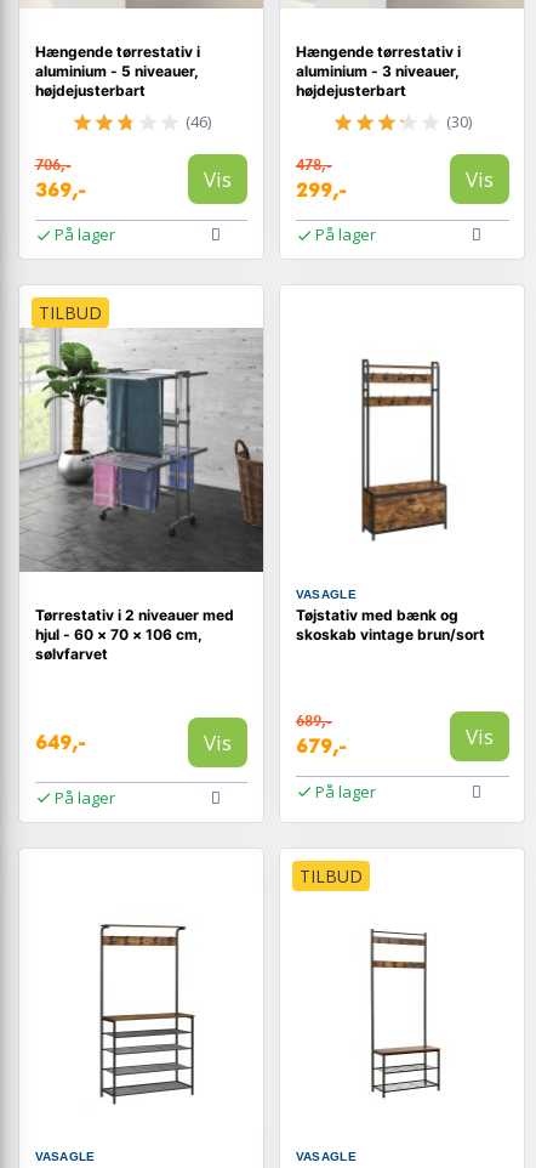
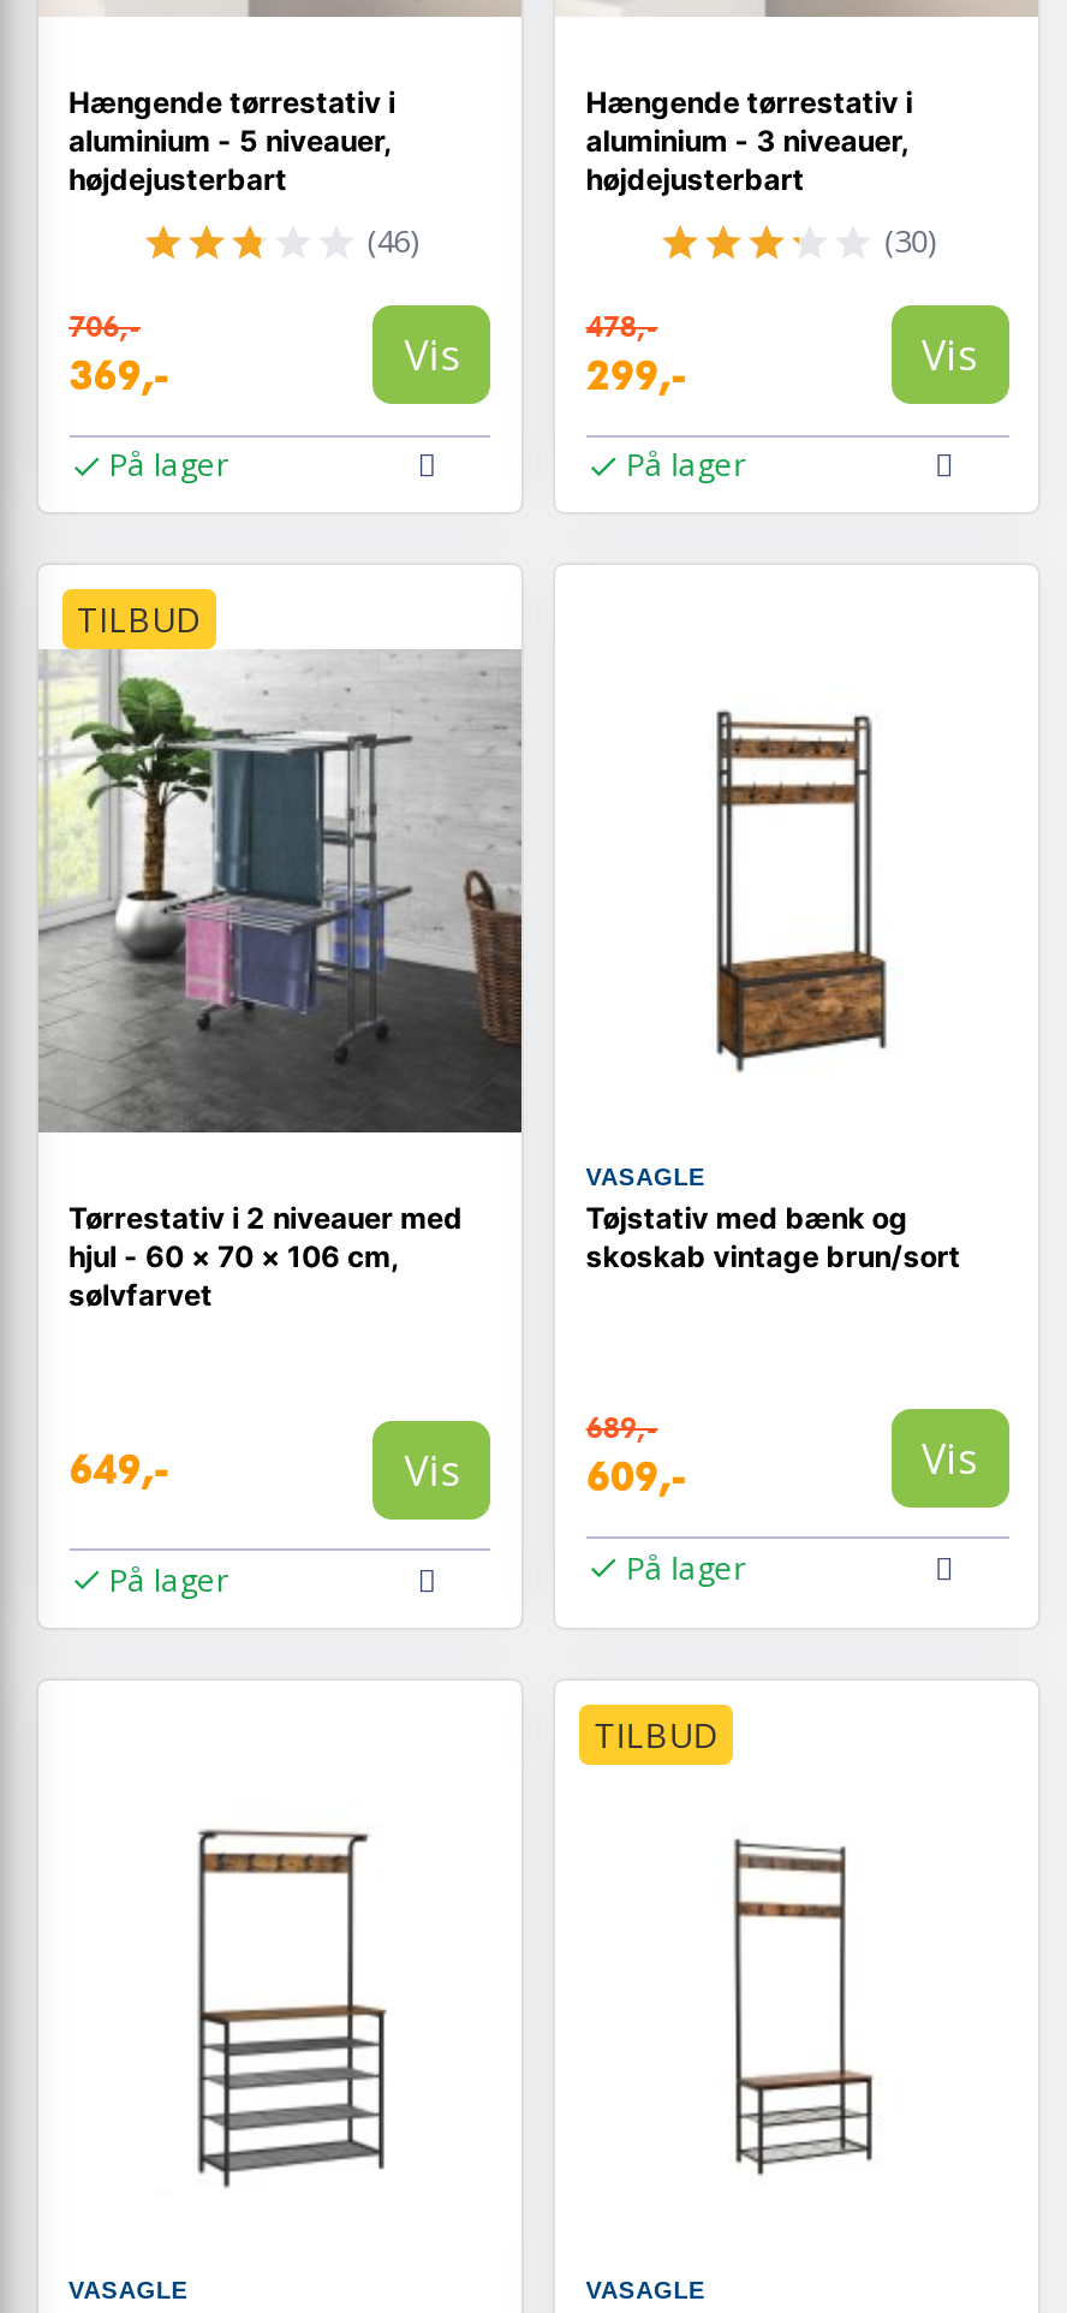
[296,735,347,758] 679,- -> [586,1455,687,1501] 609,-

